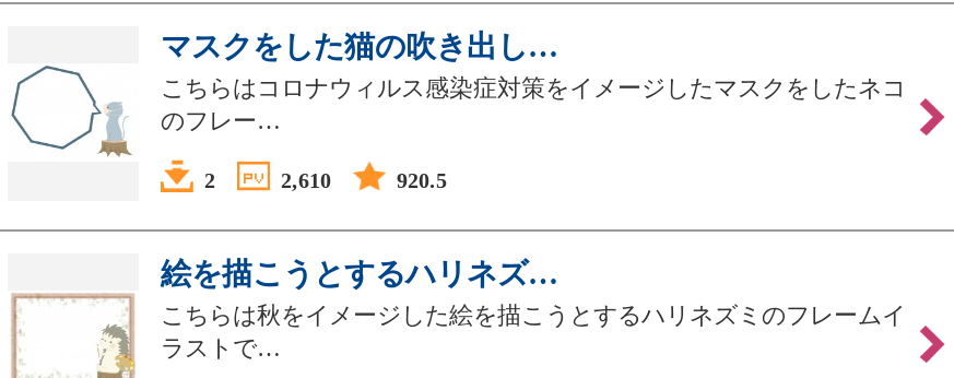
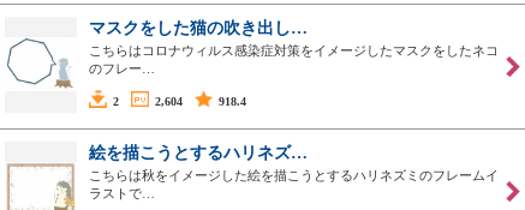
[281,169,331,193] 2,610 -> [155,95,183,108] 2,604
[397,169,447,193] 920.5 -> [219,95,246,108] 918.4

